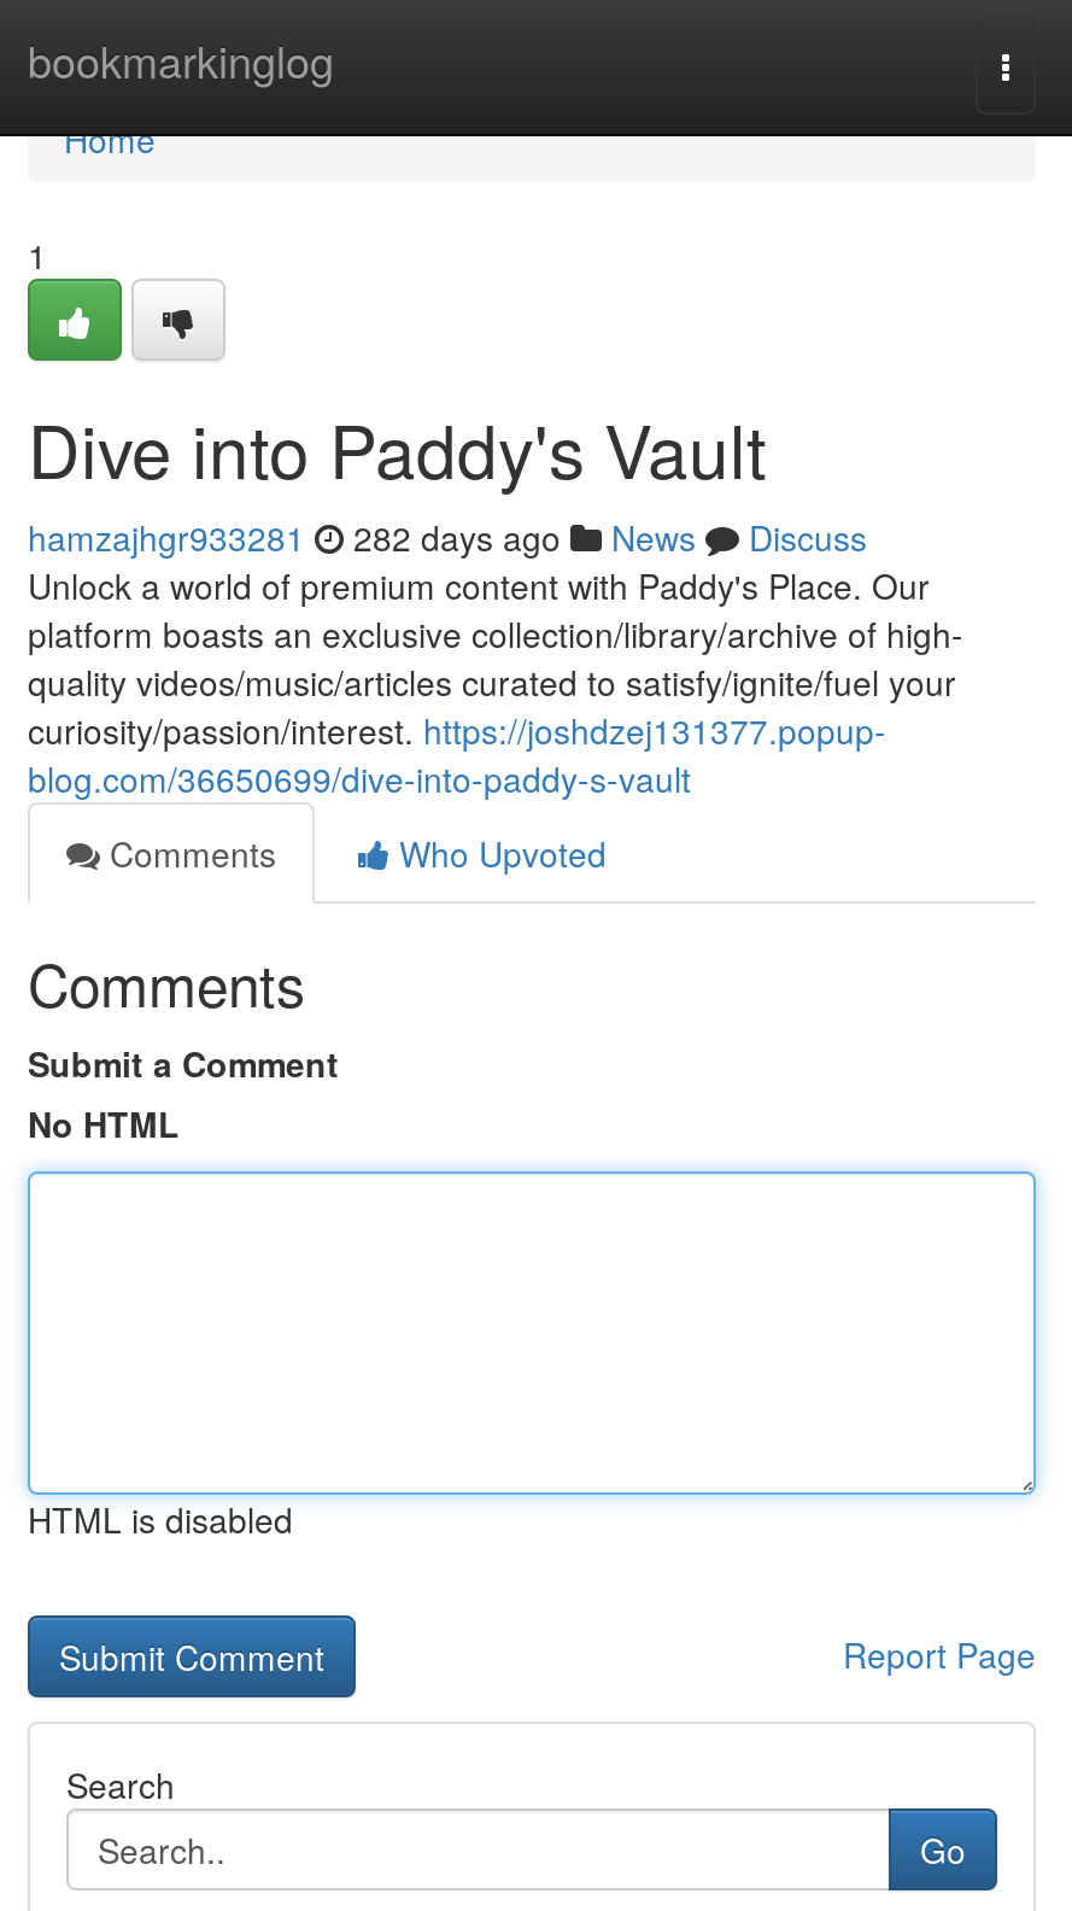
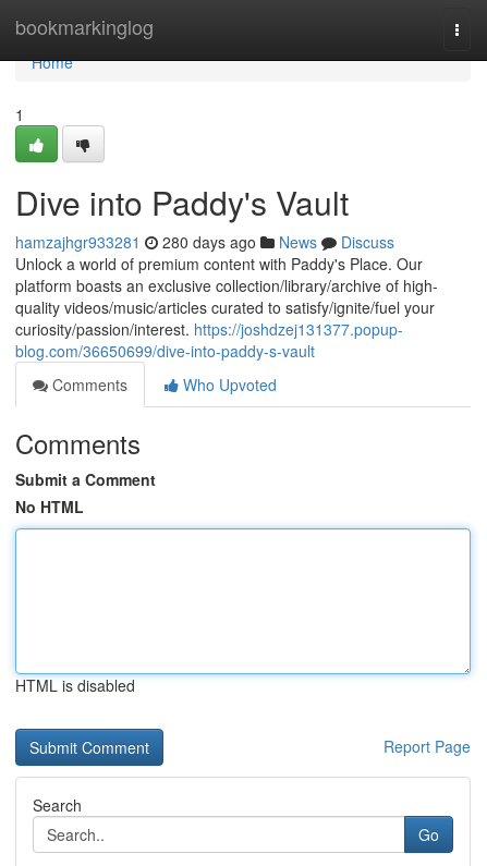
[28,513,867,561] hamzajhgr933281 282 days ago News Discuss -> [15,231,394,253] hamzajhgr933281 280 days ago News Discuss

